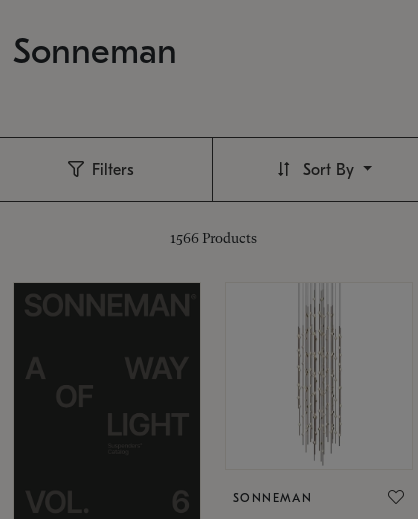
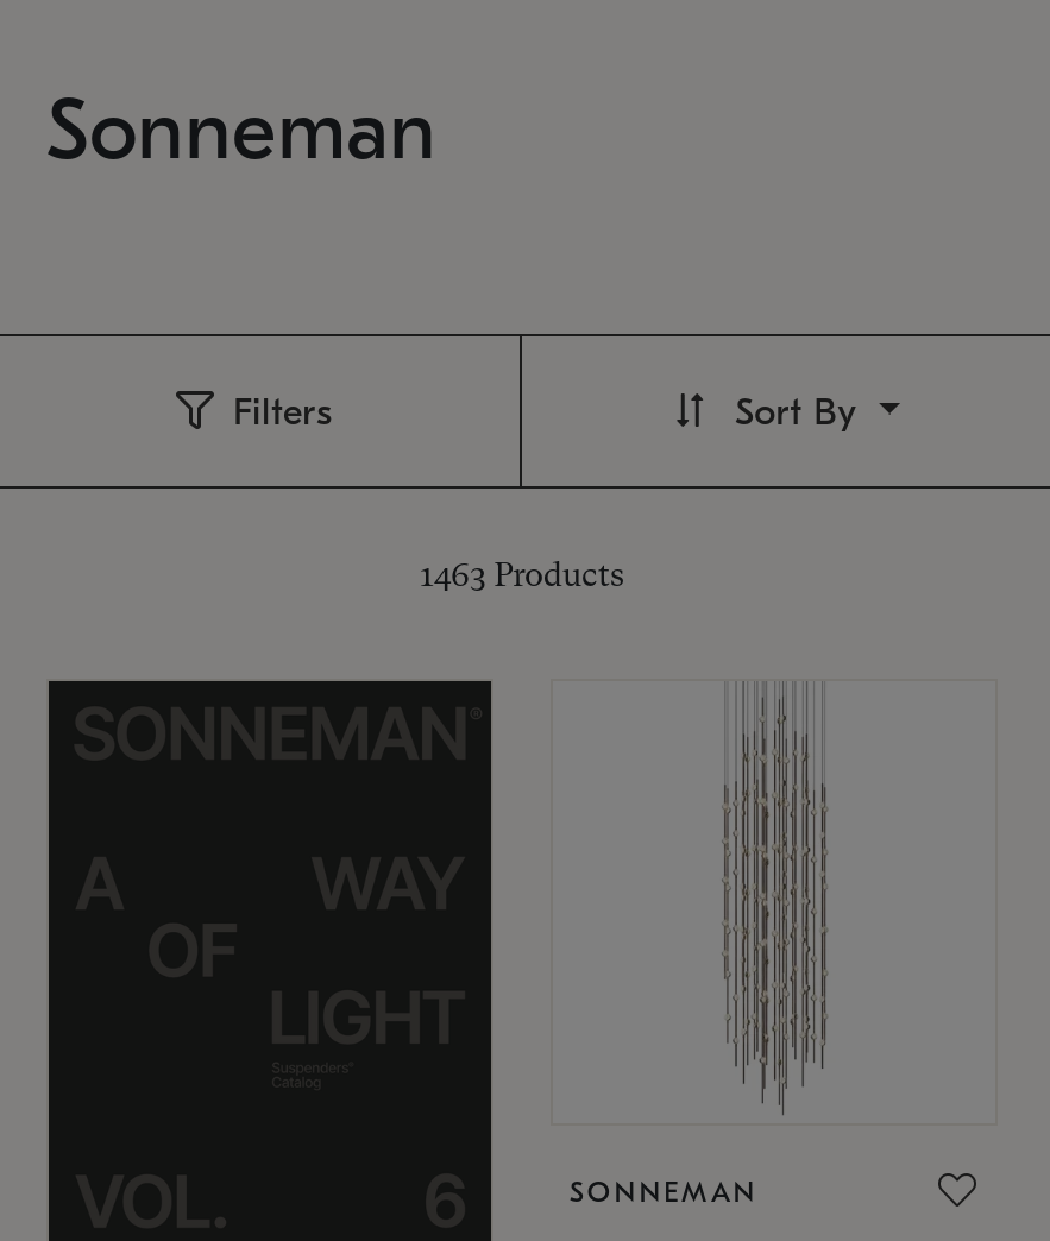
[169,230,256,246] 1566 Products -> [420,555,624,593] 1463 Products

